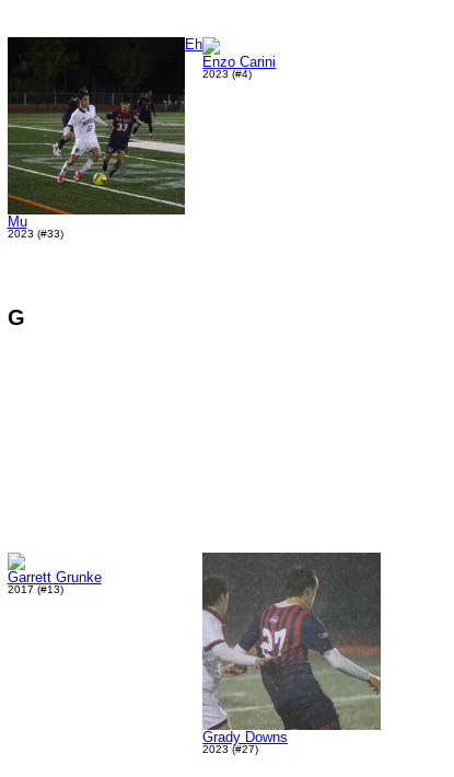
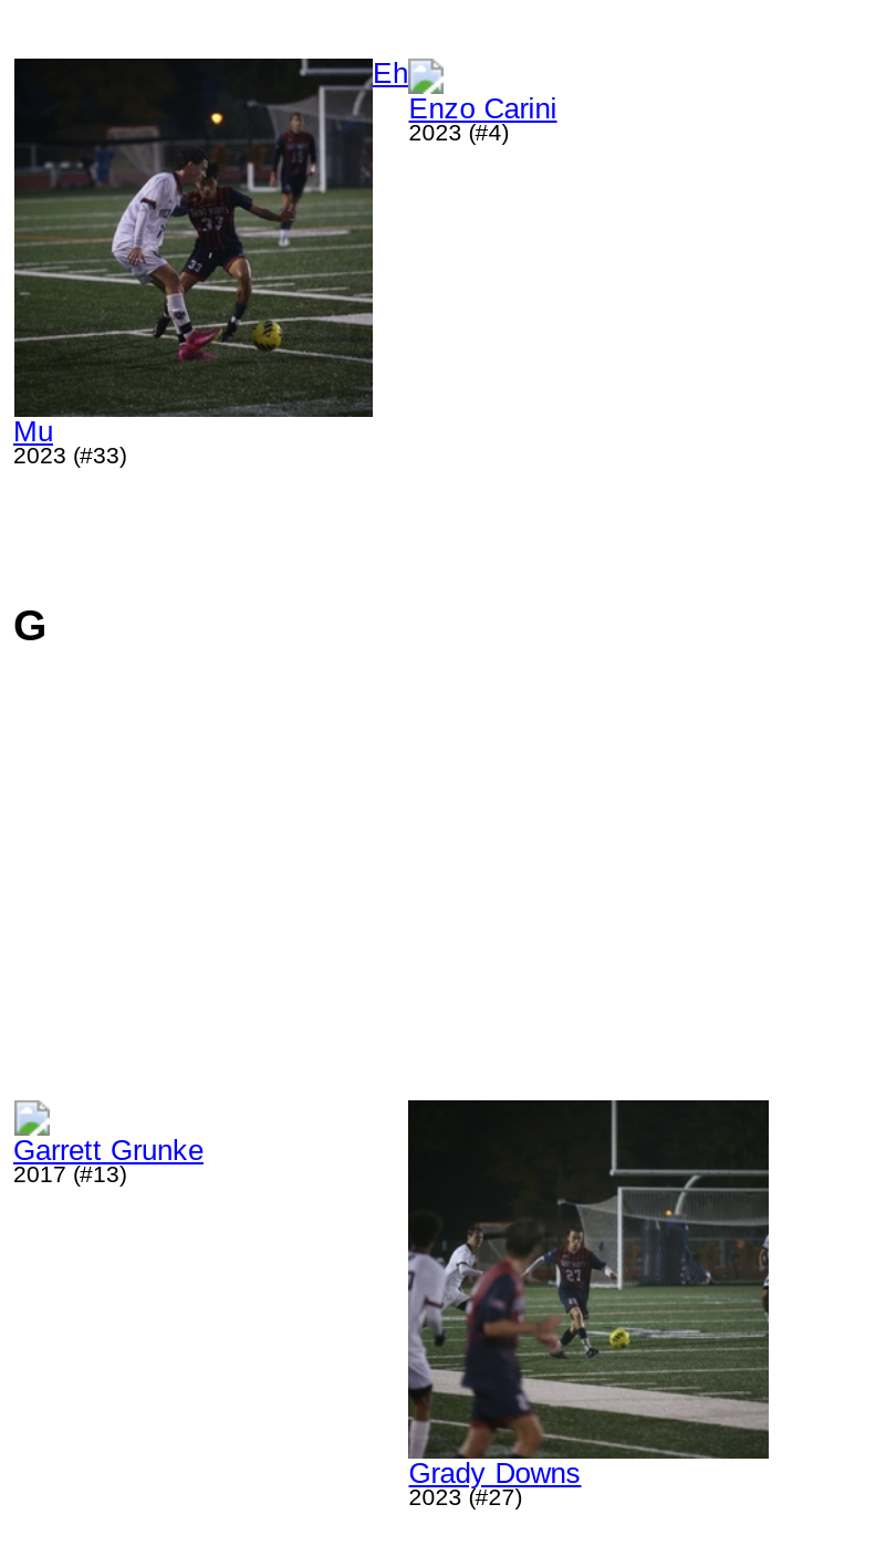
[8,38,185,216] [image] -> [14,59,373,419] [image]
[201,553,381,730] [image] -> [406,1103,769,1461] [image]

